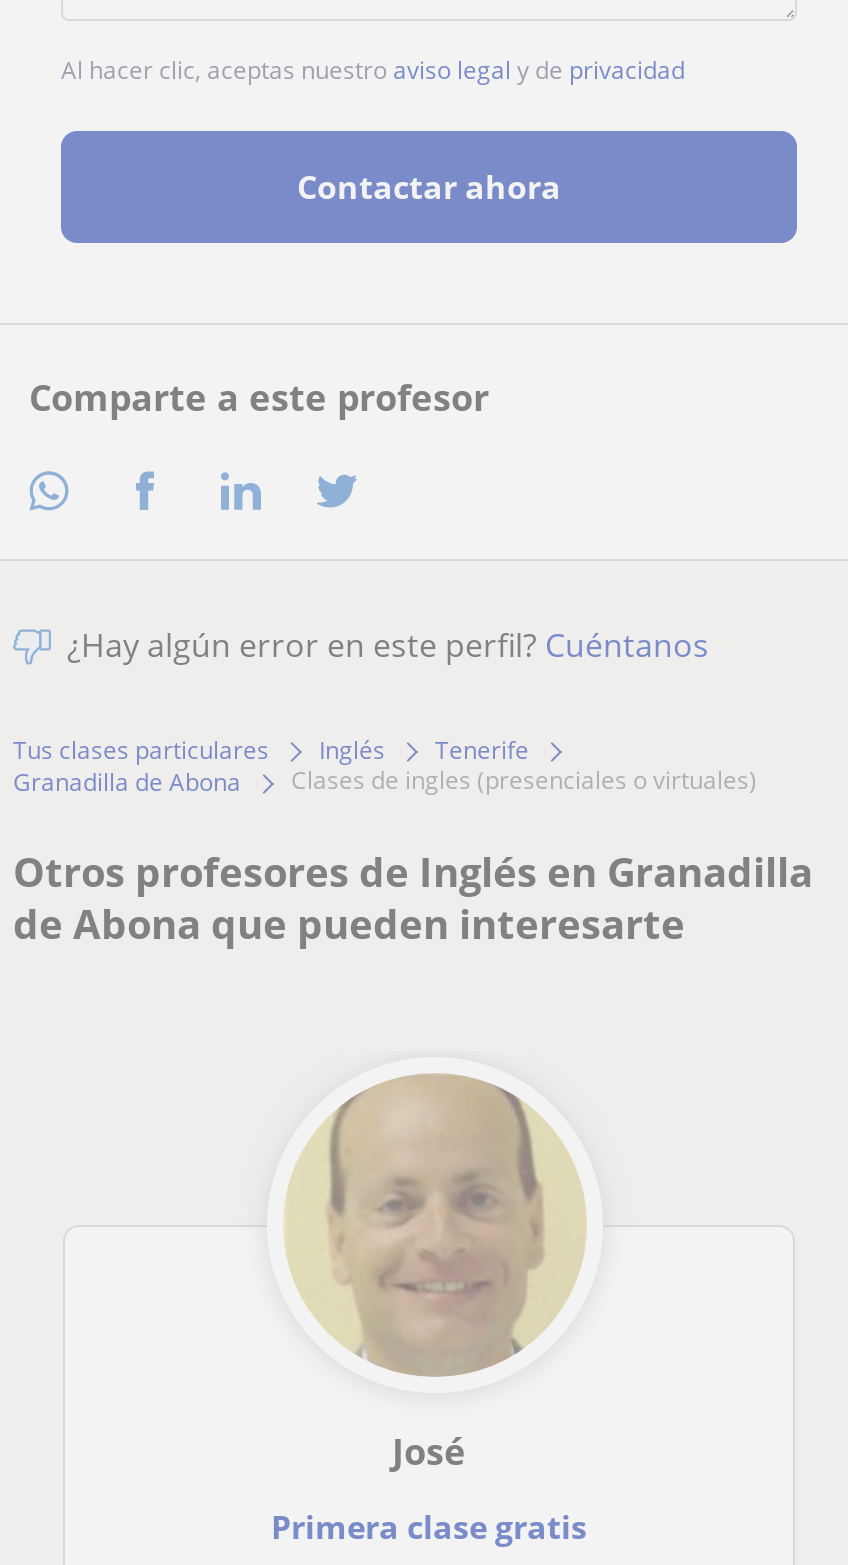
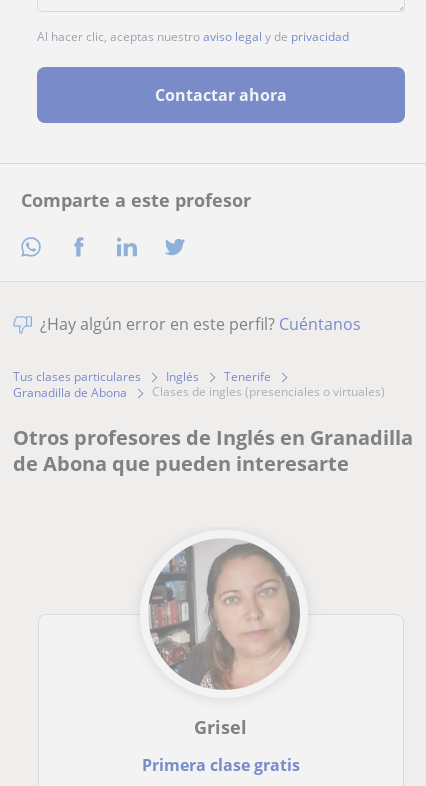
[285,1073,587,1476] [image] | José -> [148,539,301,739] [image] | Grisel

